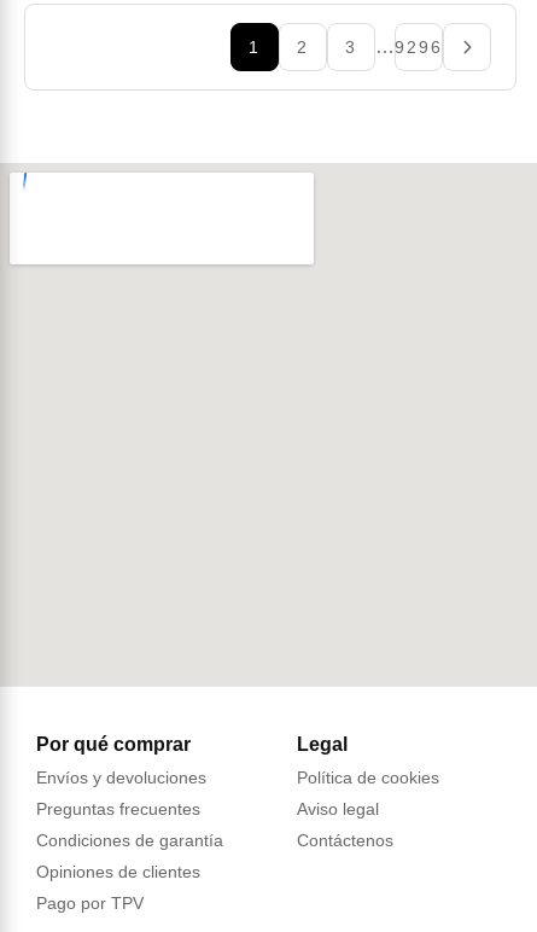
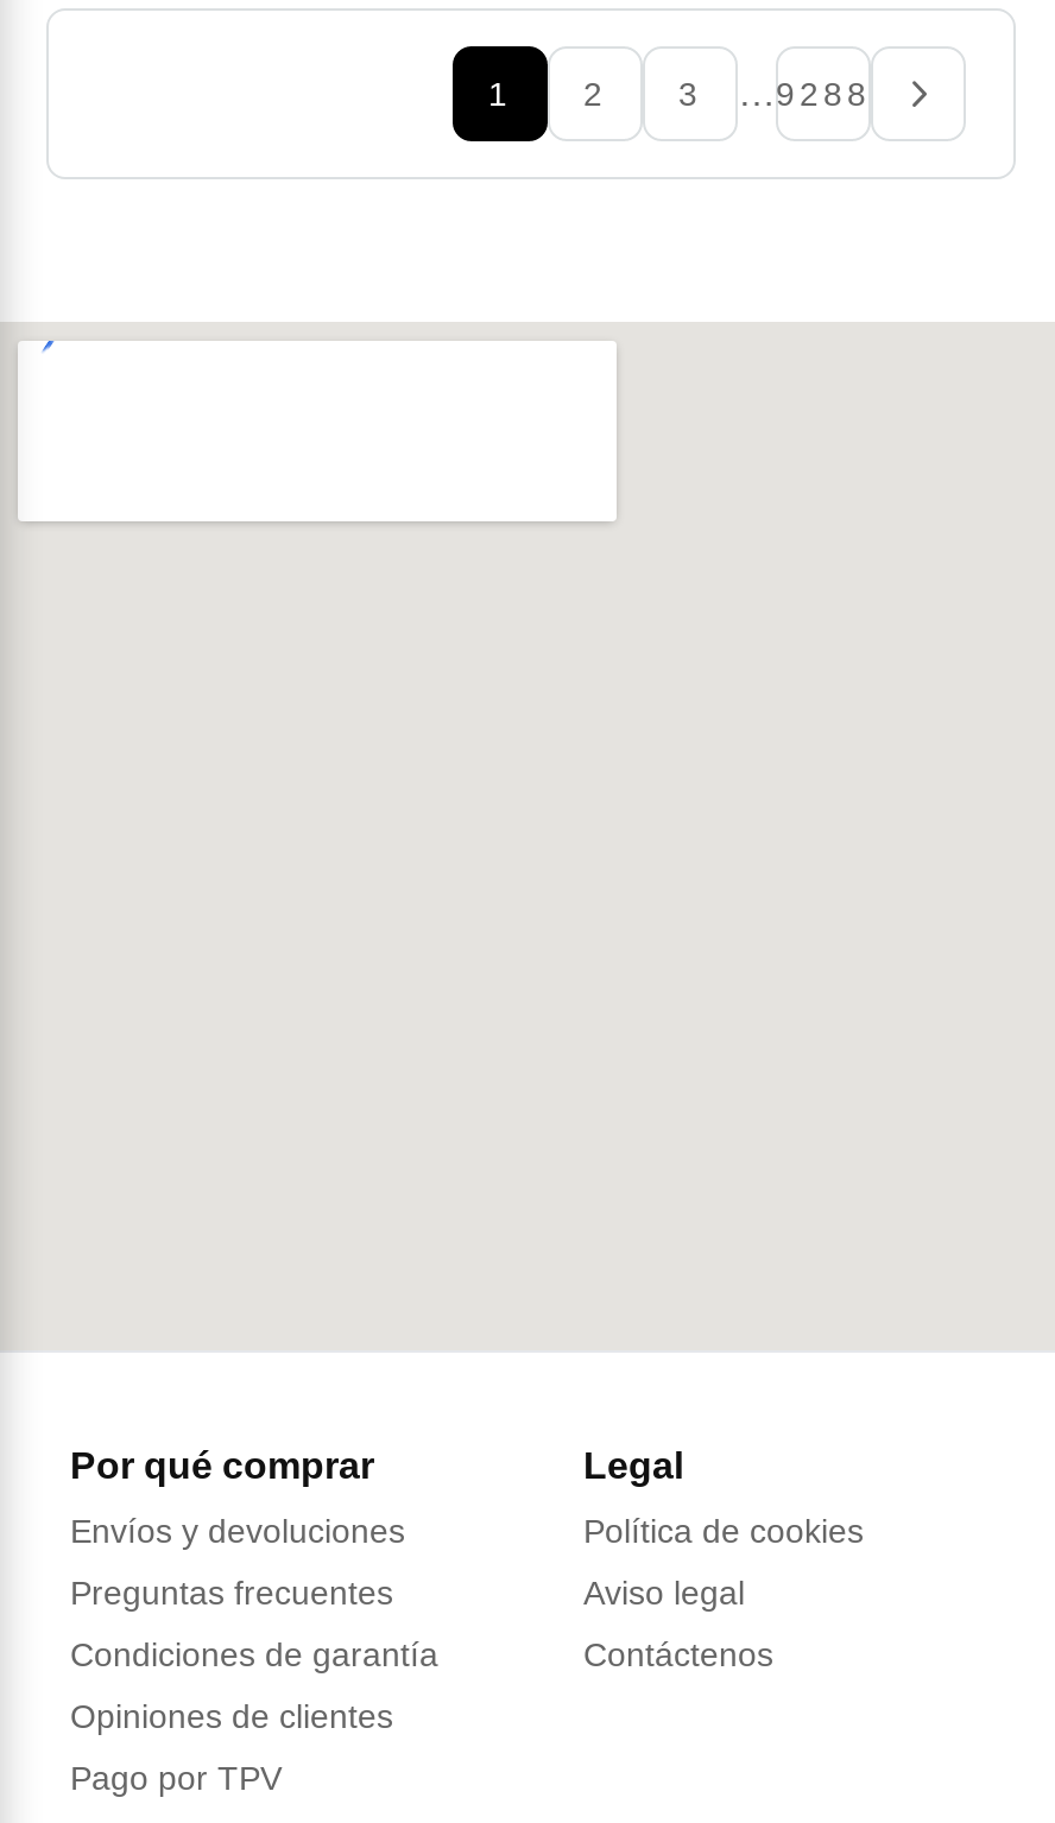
[249,37,443,57] 1 2 3 … 9296 -> [488,73,871,114] 1 2 3 … 9288

